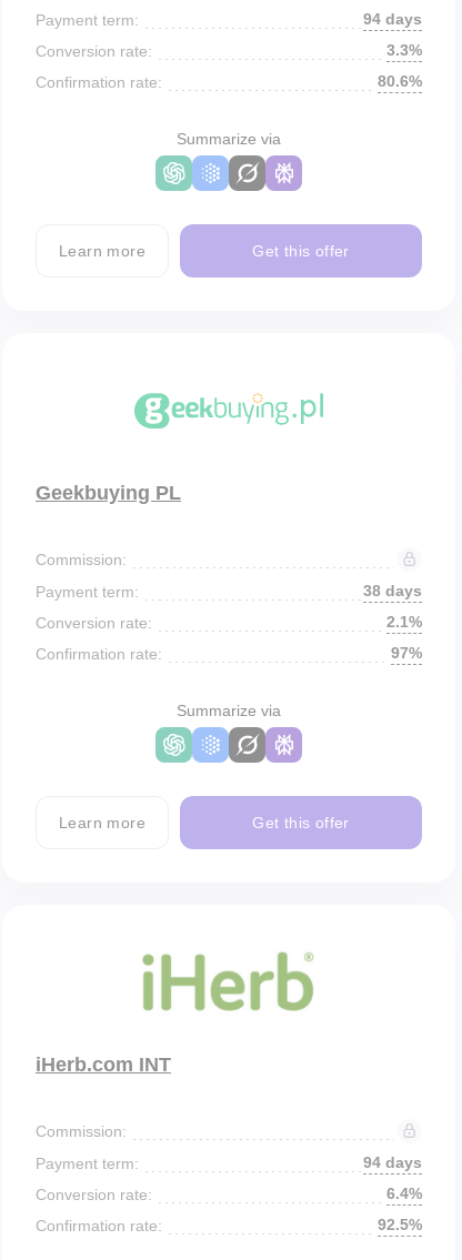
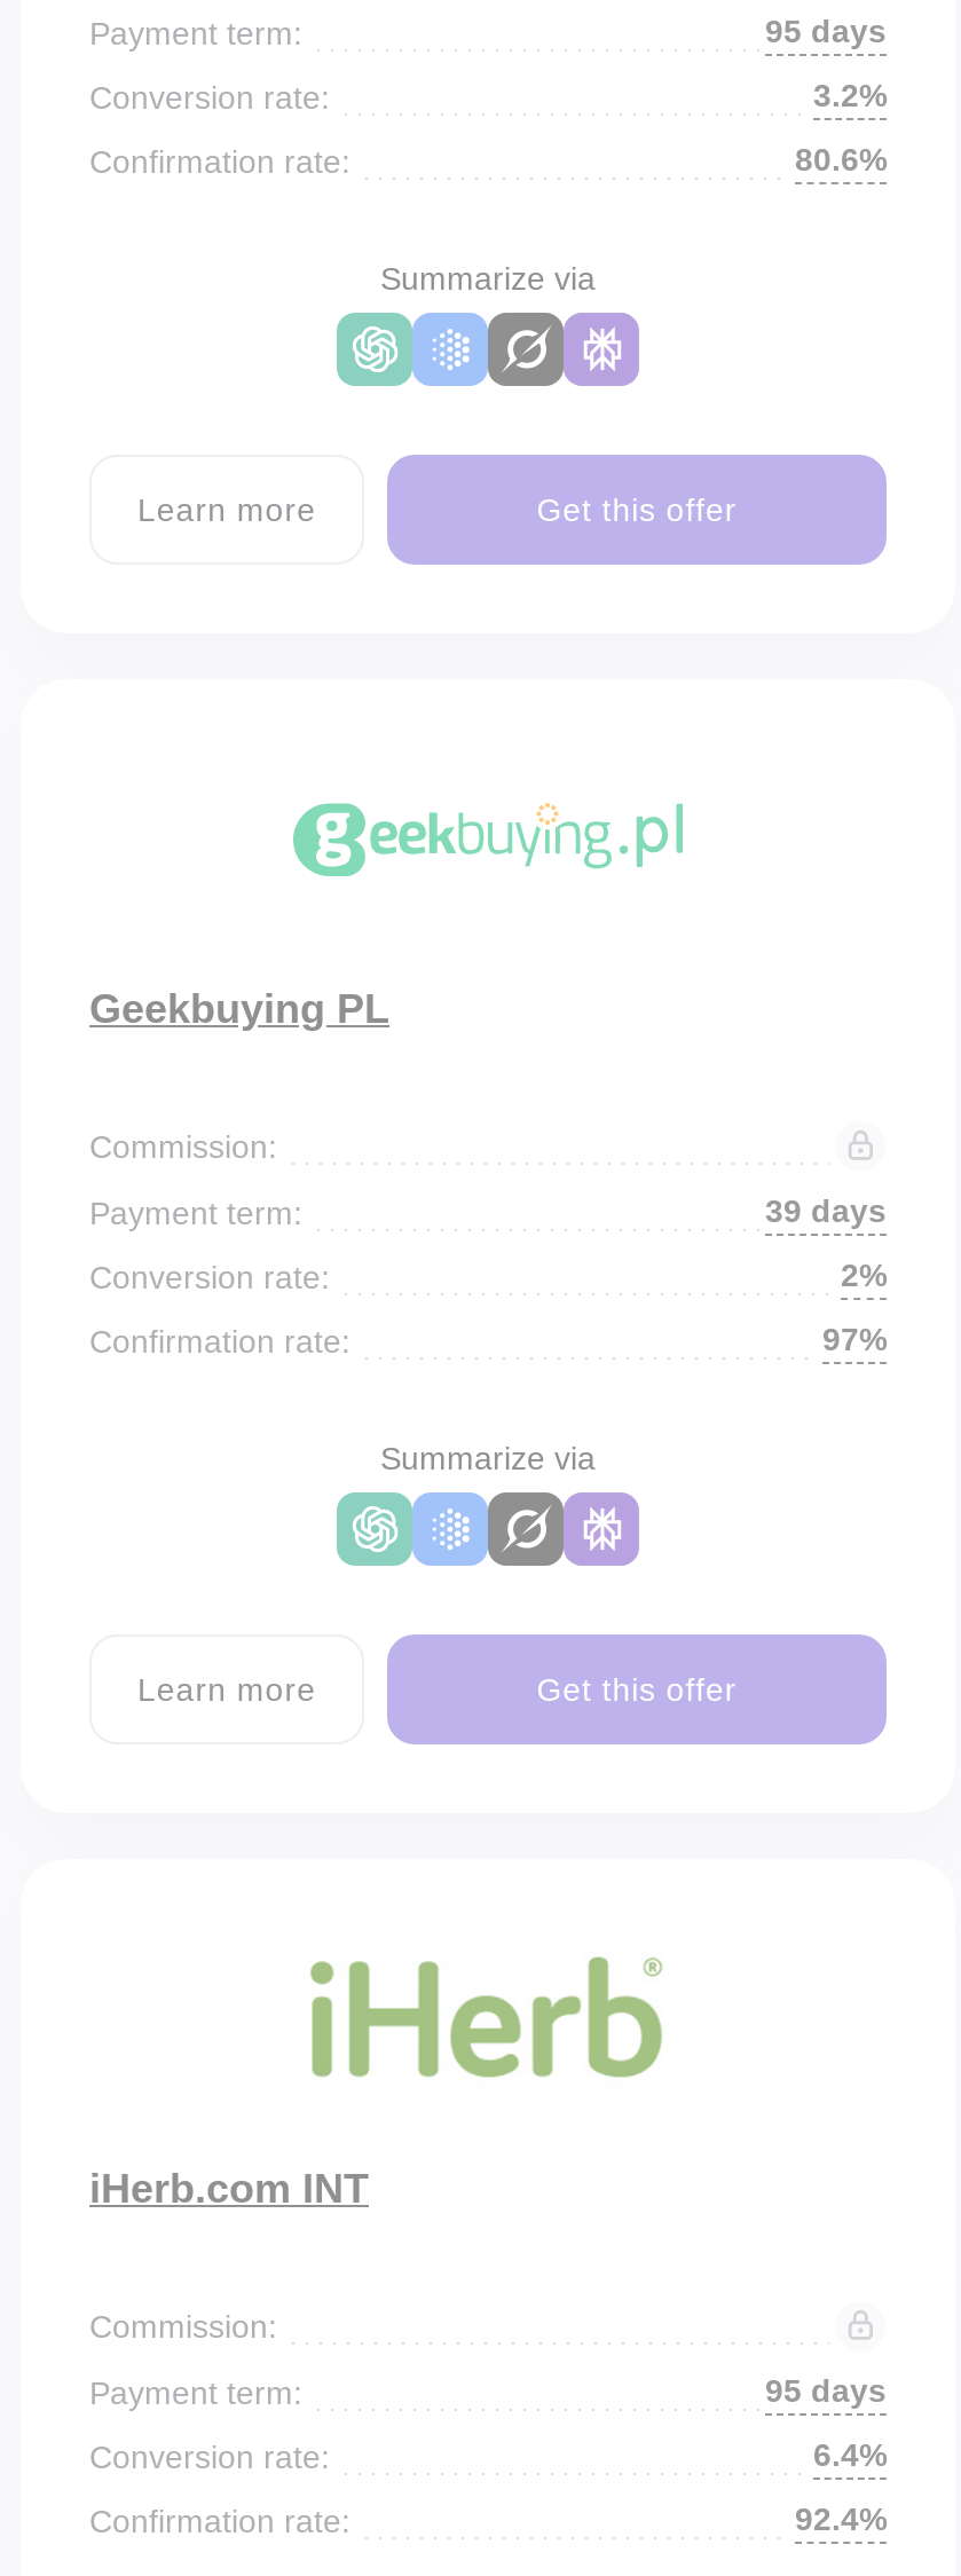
[363,10,422,28] 94 days -> [765,13,887,49] 95 days
[386,41,422,59] 3.3% -> [813,77,887,113] 3.2%
[363,582,422,599] 38 days -> [765,1192,887,1229] 39 days
[386,613,422,631] 2.1% -> [841,1257,887,1293] 2%
[363,1153,422,1171] 94 days -> [765,2372,887,2409] 95 days
[378,1216,422,1233] 92.5% -> [795,2500,887,2537] 92.4%

